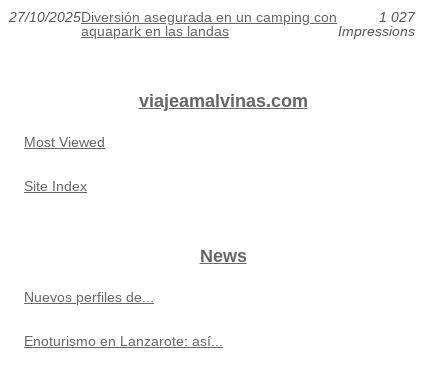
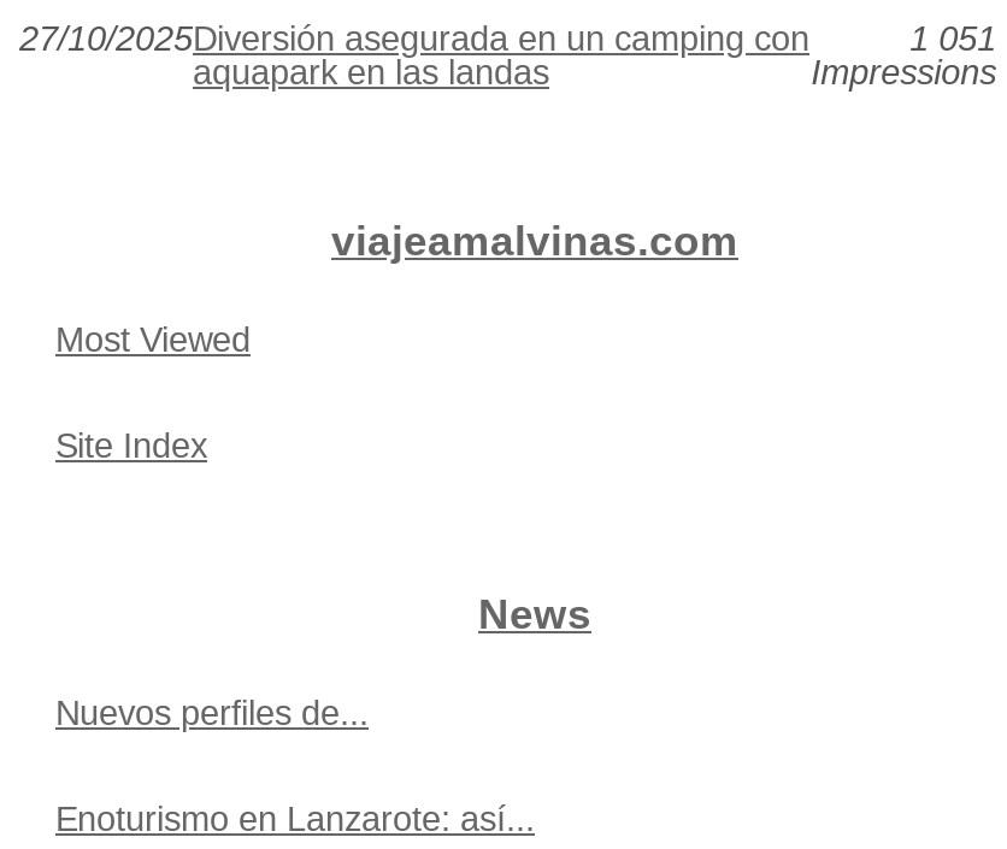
[379,9,415,25] 1 027 -> [910,19,996,58] 1 051

